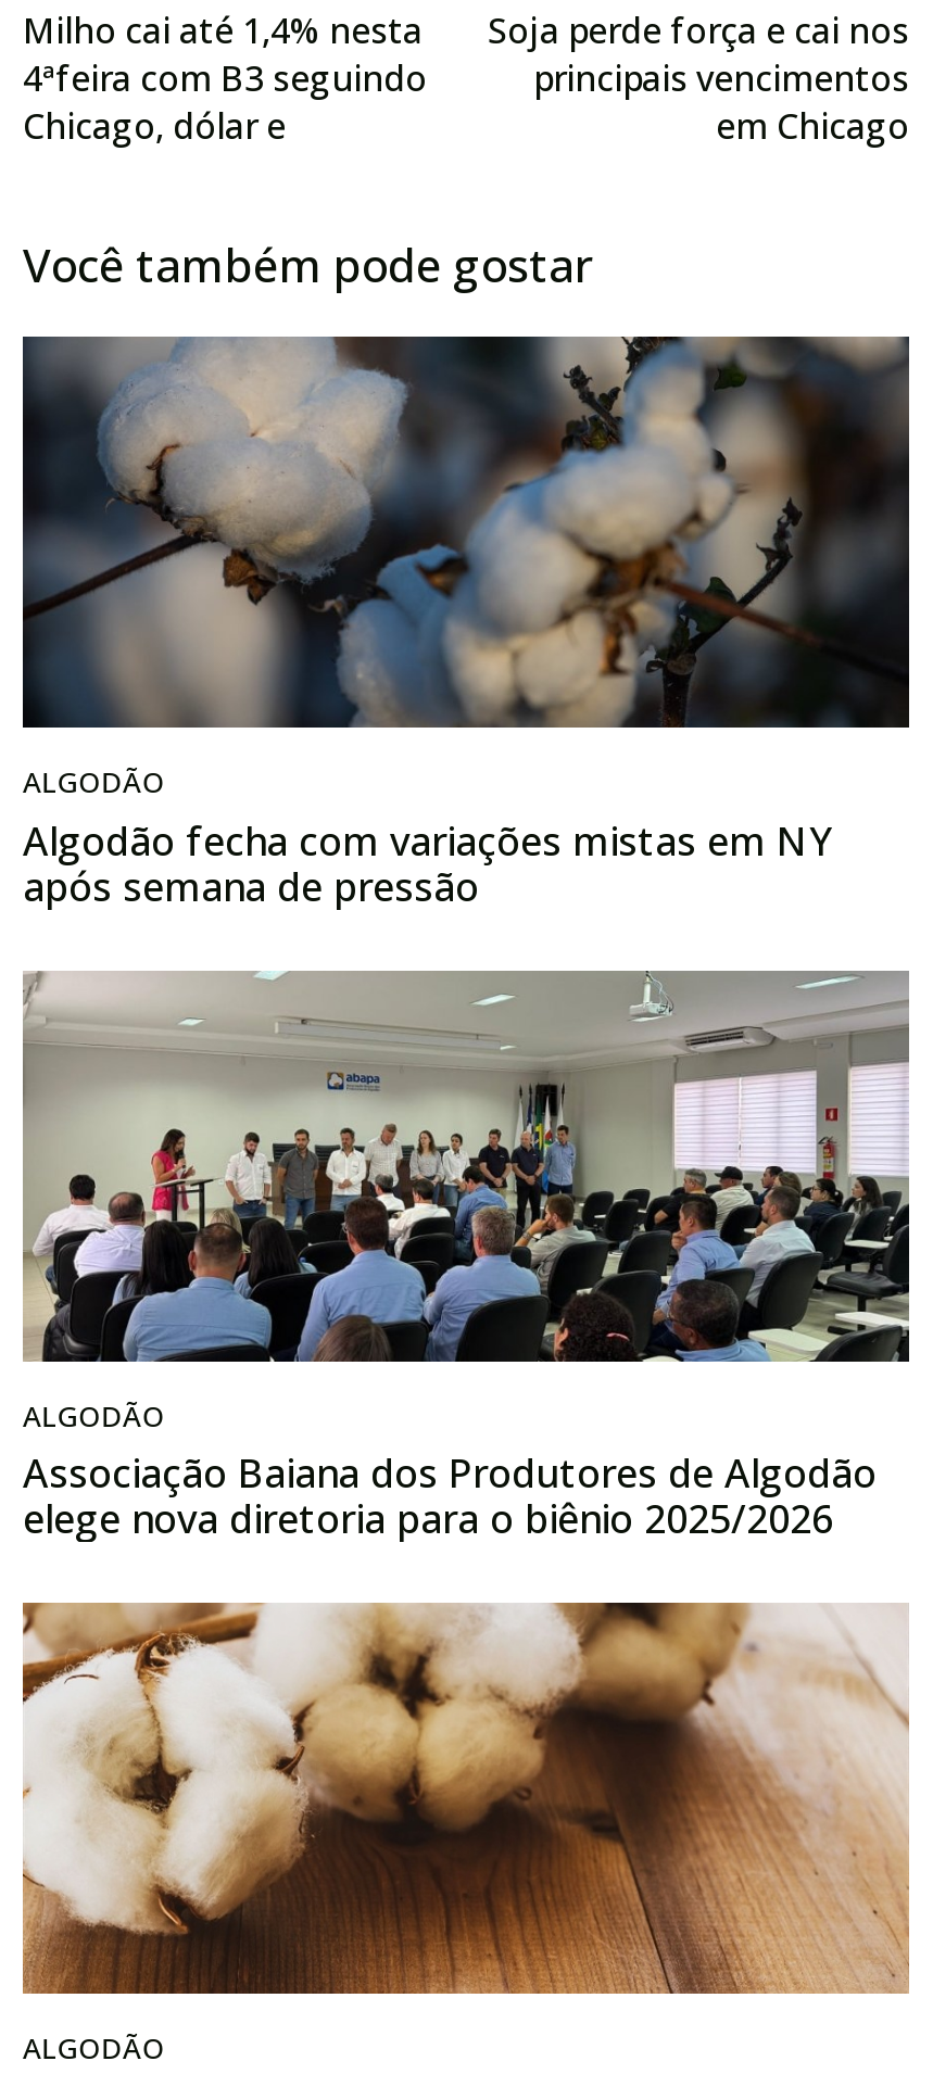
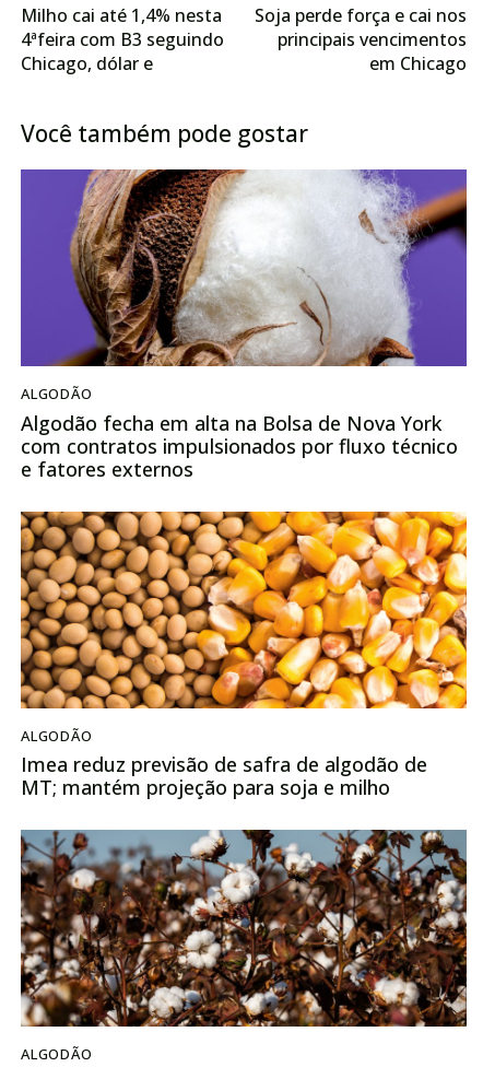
[21,334,911,911] [image] | Algodão fecha com variações mistas em NY | após semana de pressão -> [20,168,468,482] [image] | Algodão fecha em alta na Bolsa de Nova York | com contratos impulsionados por fluxo técnico | e fatores externos
[23,969,911,1544] [image] | Associação Baiana dos Produtores de Algodão | elege nova diretoria para o biênio 2025/2026 -> [21,511,468,800] [image] | Imea reduz previsão de safra de algodão de | MT; mantém projeção para soja e milho
[21,1601,911,1996] [image] -> [20,829,468,1028] [image]

